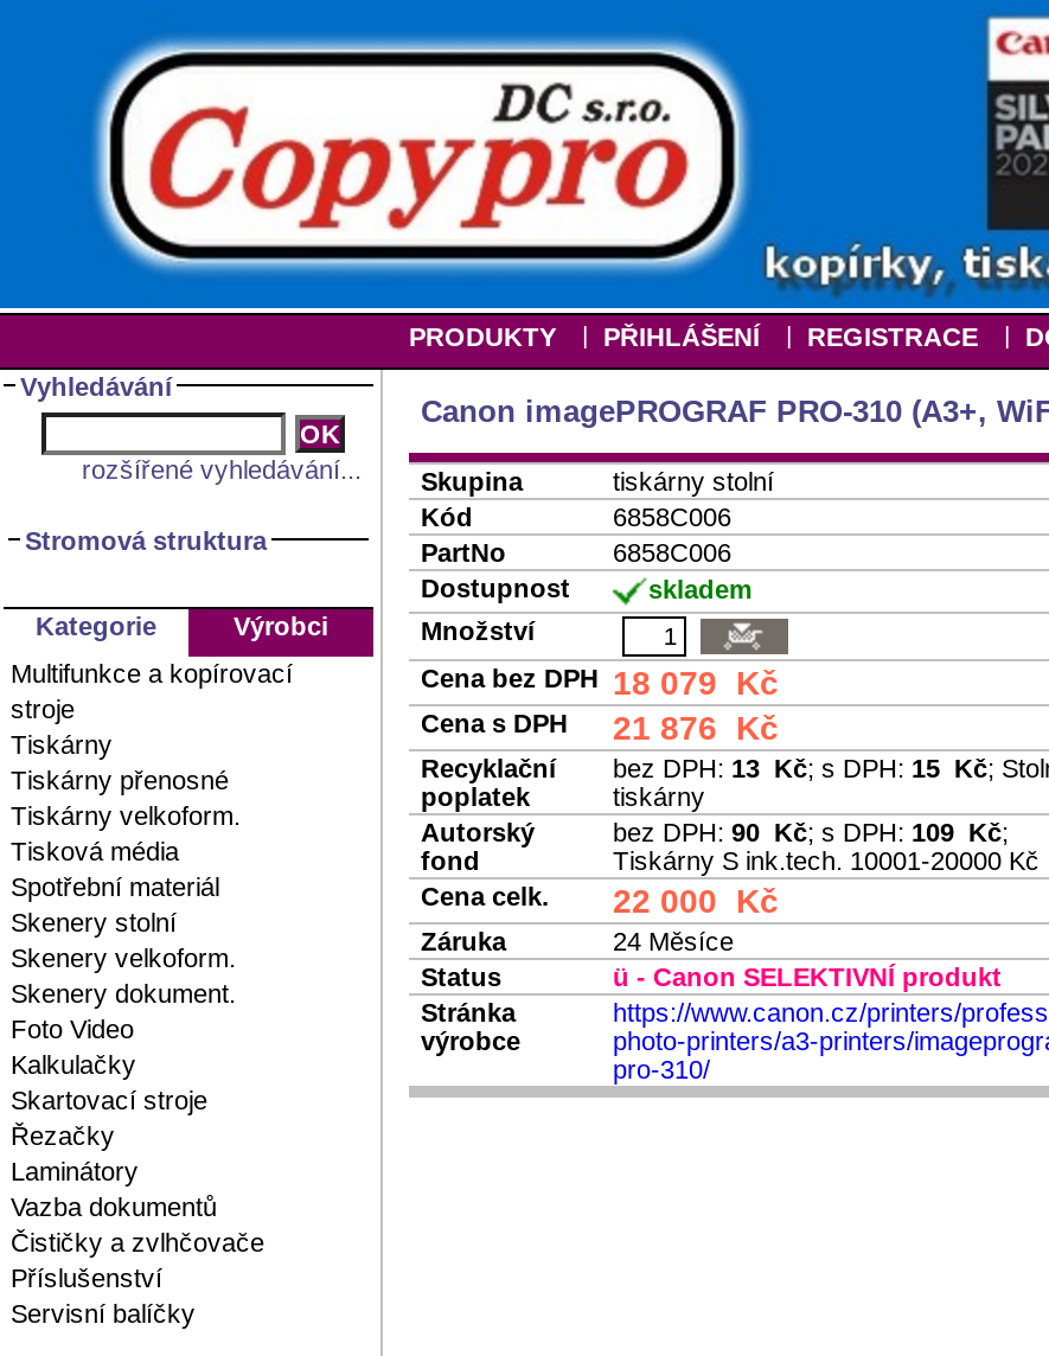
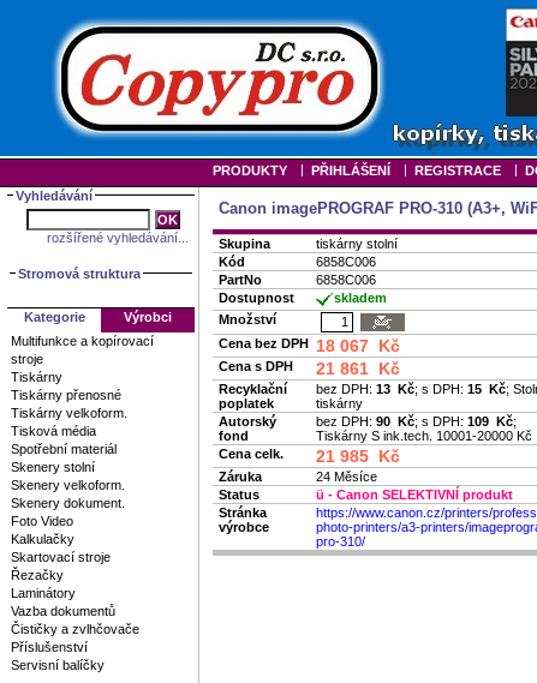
[421,664,779,702] Cena bez DPH 18 079 Kč -> [219,336,400,356] Cena bez DPH 18 067 Kč
[421,709,779,747] Cena s DPH 21 876 Kč -> [219,359,400,378] Cena s DPH 21 861 Kč
[421,882,779,920] Cena celk. 22 000 Kč -> [219,447,400,466] Cena celk. 21 985 Kč

